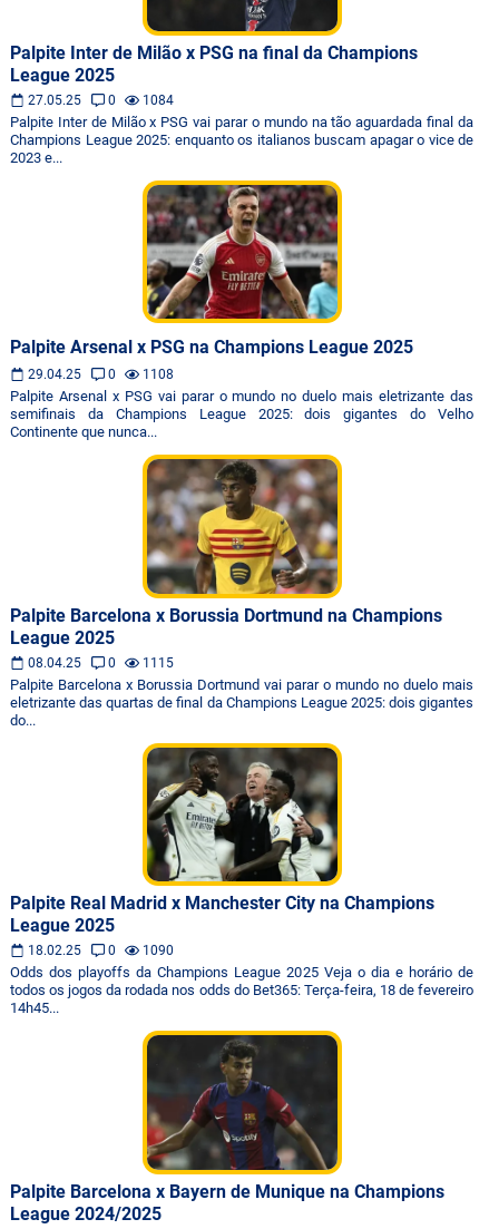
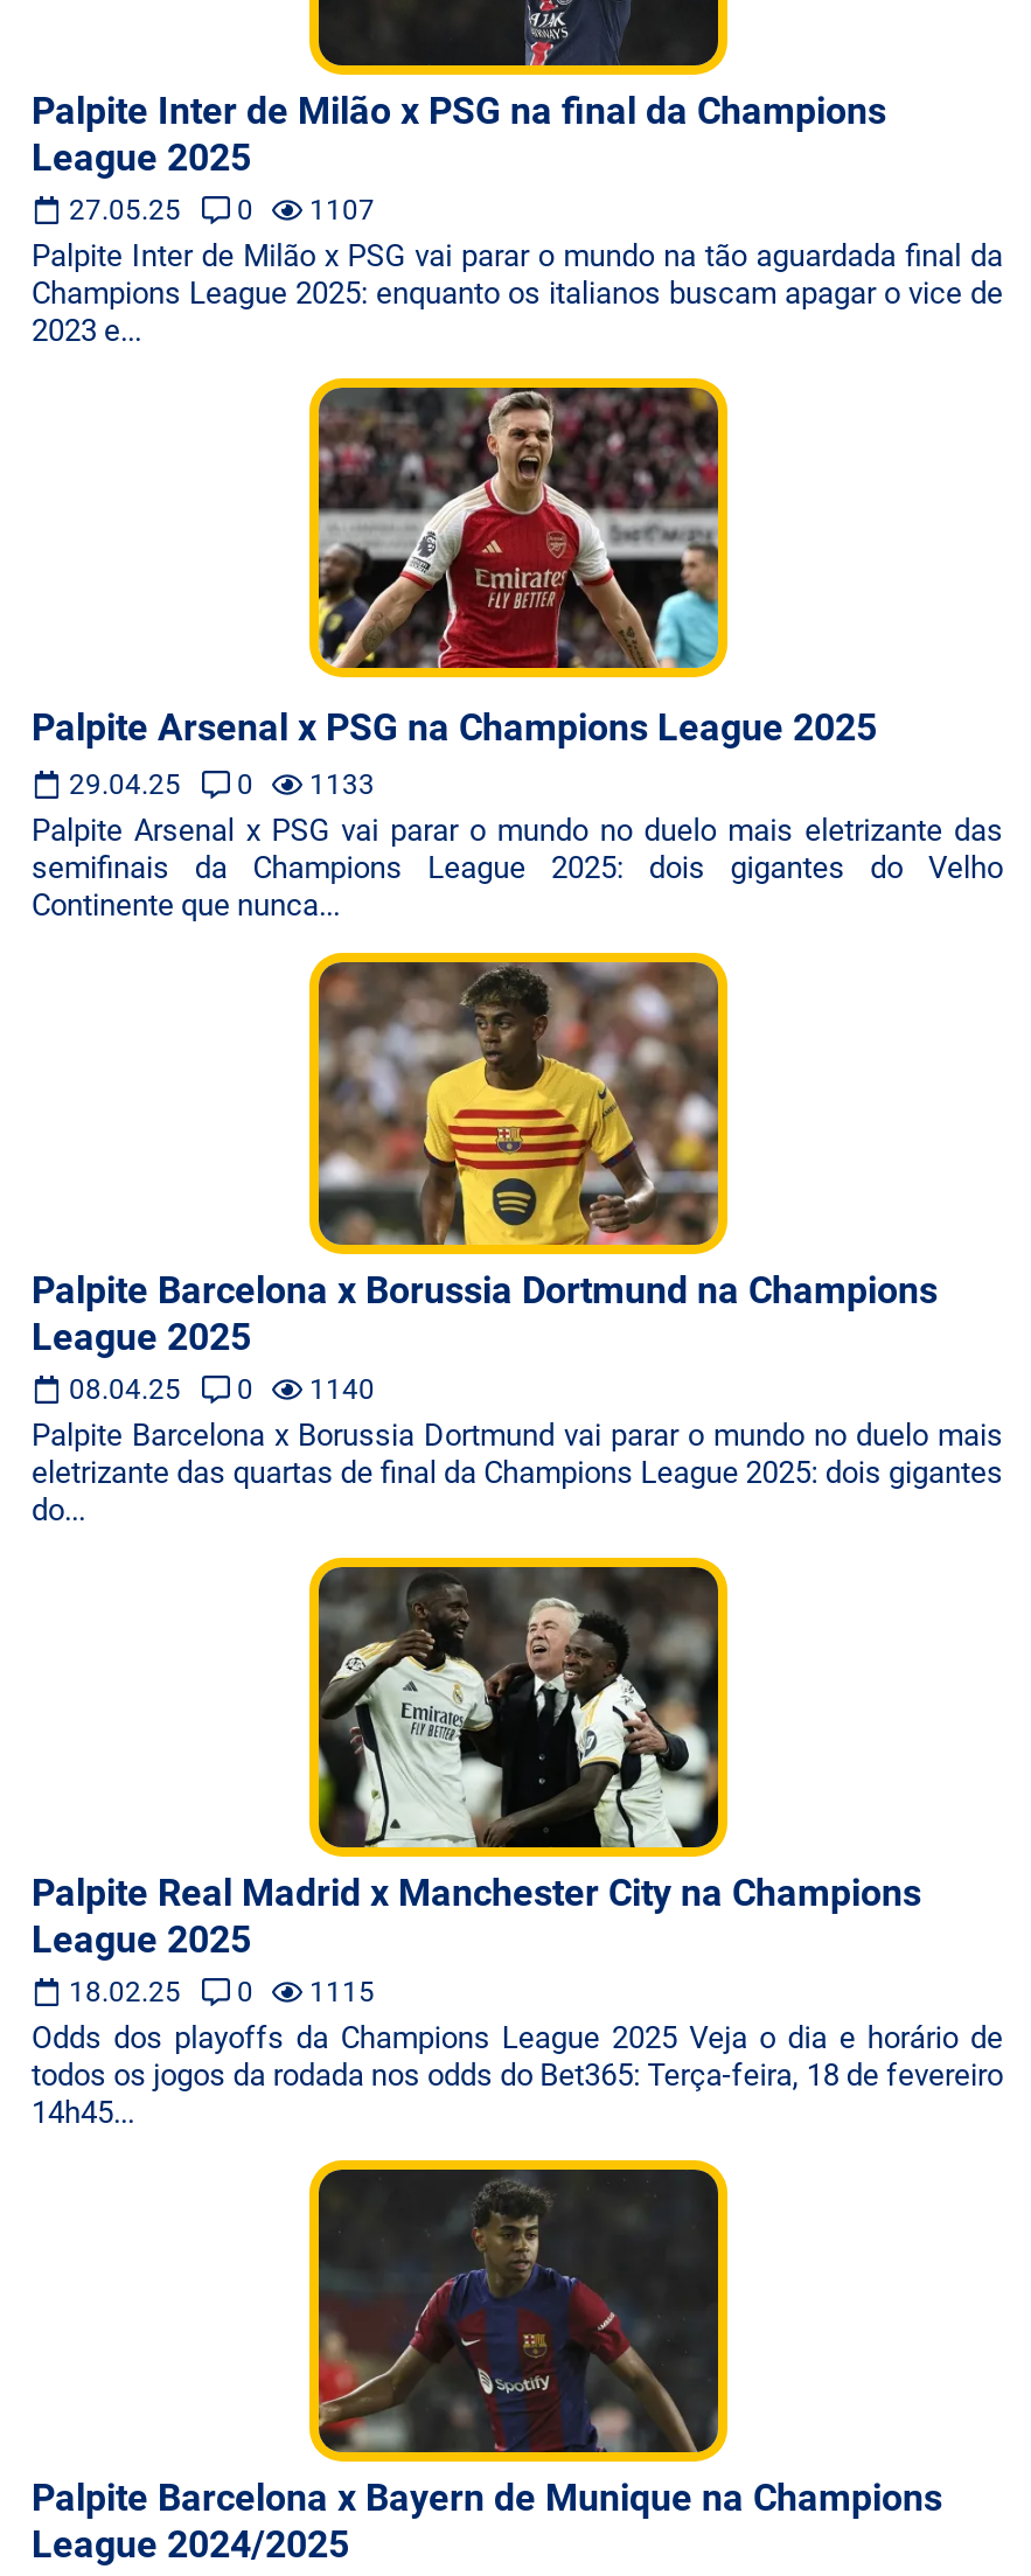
[28,92,174,108] 27.05.25 0 1084 -> [69,193,375,226] 27.05.25 0 1107
[28,367,174,382] 29.04.25 0 1108 -> [69,769,375,802] 29.04.25 0 1133
[28,655,174,671] 08.04.25 0 1115 -> [69,1373,375,1405] 08.04.25 0 1140
[28,943,174,959] 18.02.25 0 1090 -> [69,1977,375,2009] 18.02.25 0 1115

